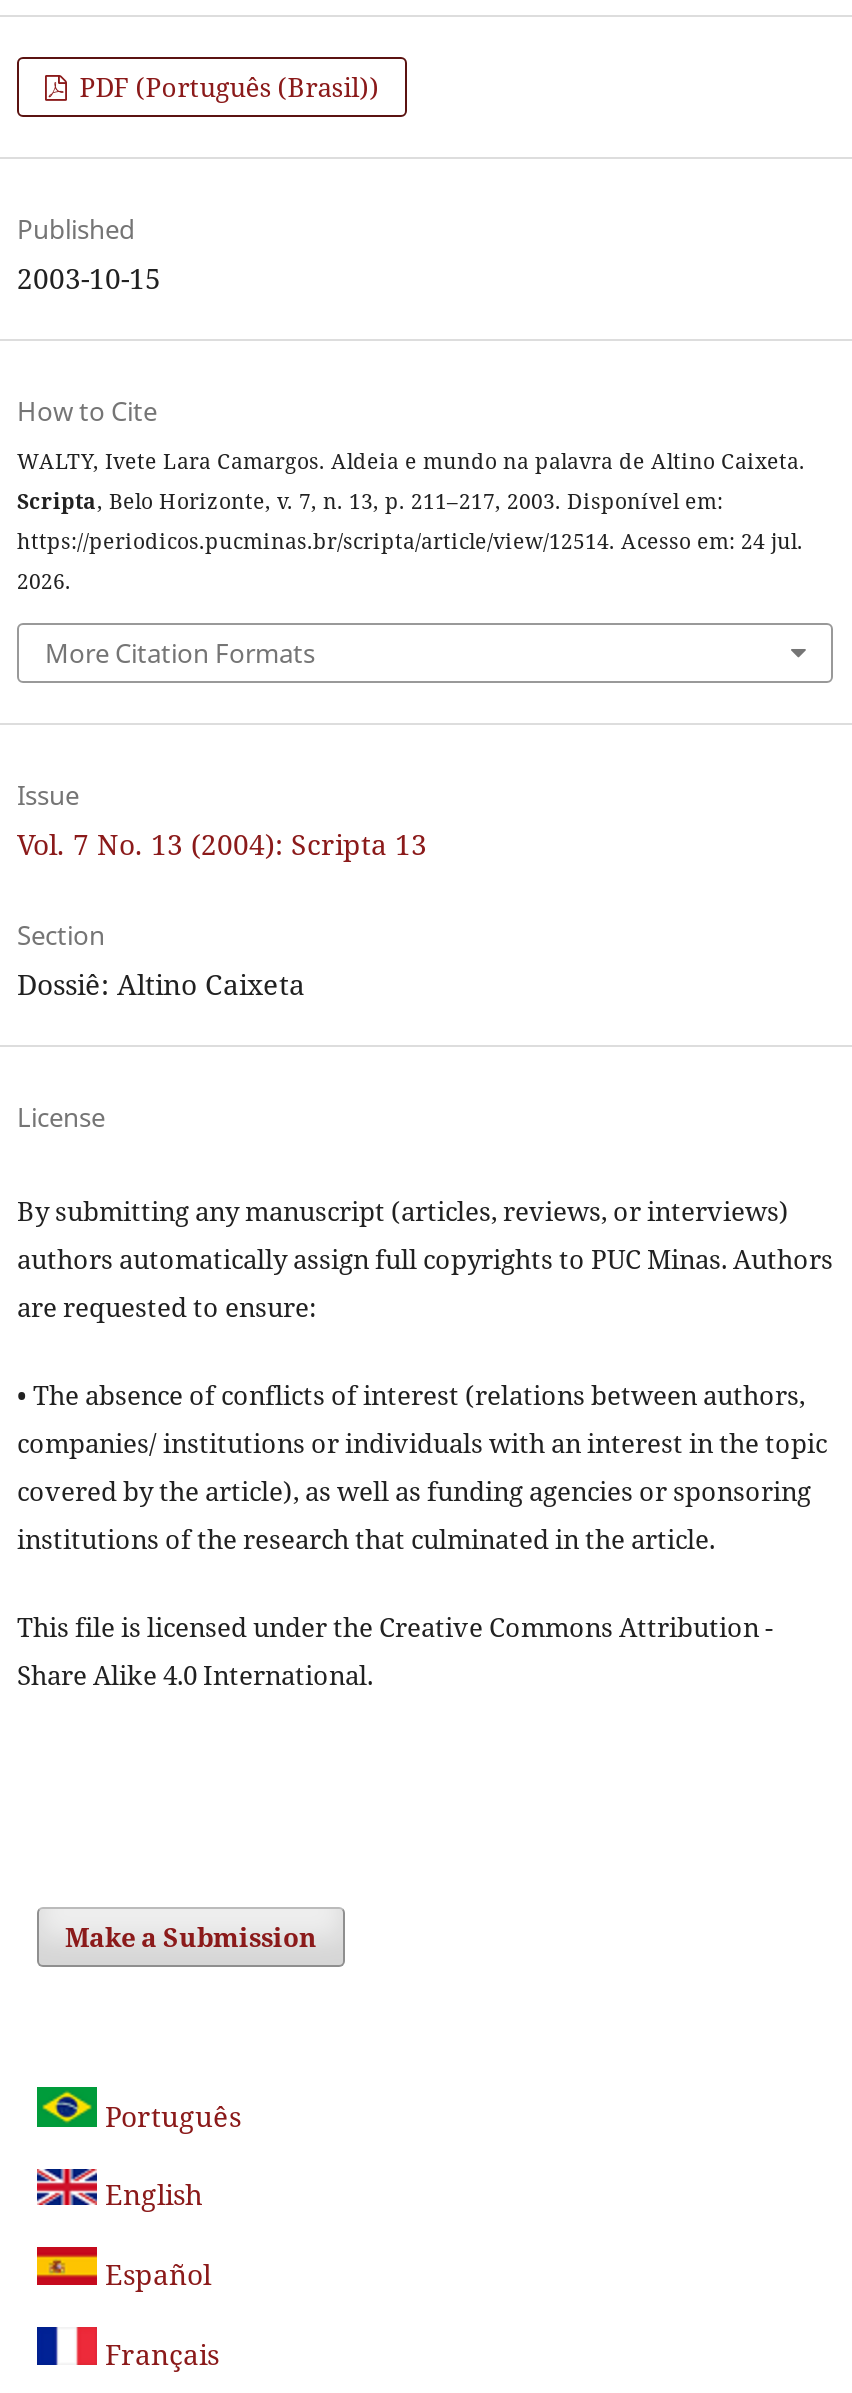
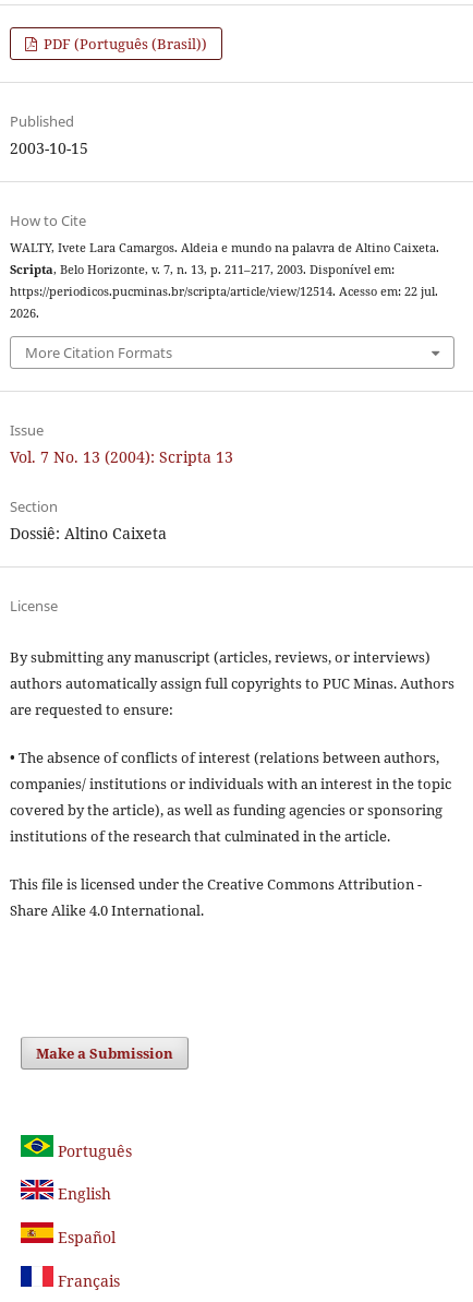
[17,527,803,555] https://periodicos.pucminas.br/scripta/article/view/12514. Acesso em: 24 jul. -> [10,284,438,299] https://periodicos.pucminas.br/scripta/article/view/12514. Acesso em: 22 jul.

